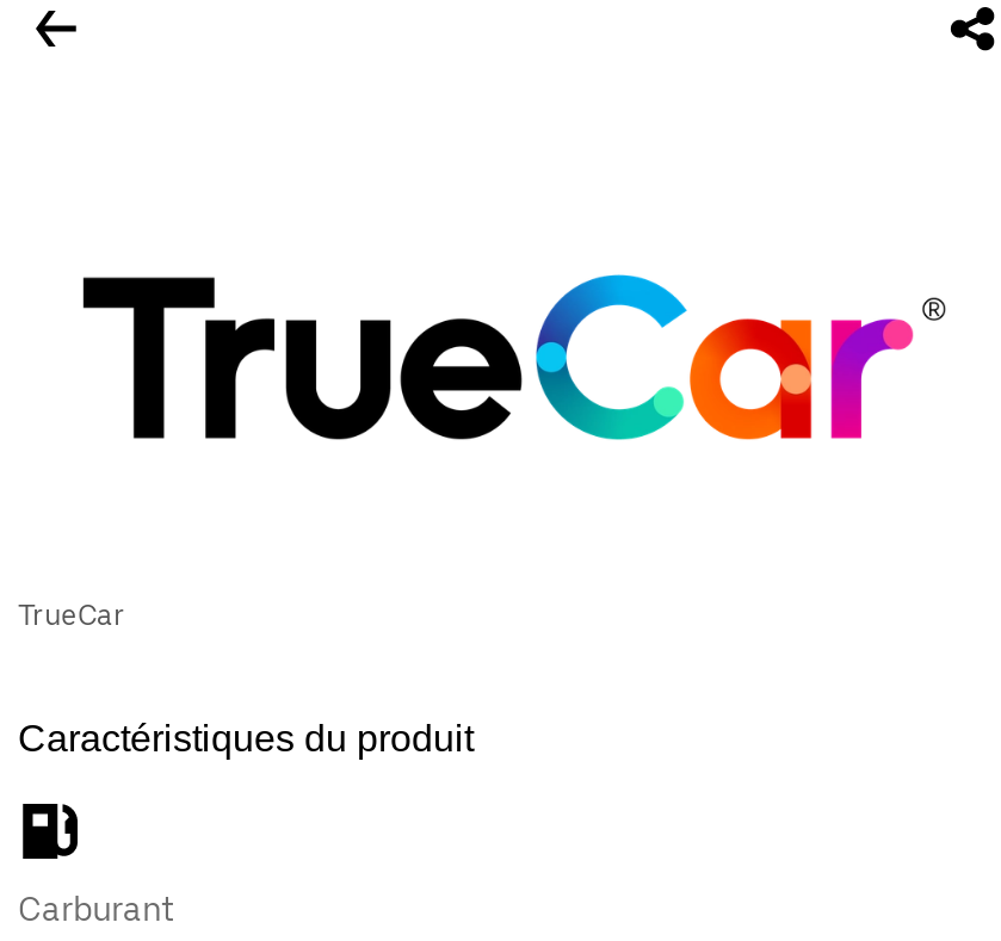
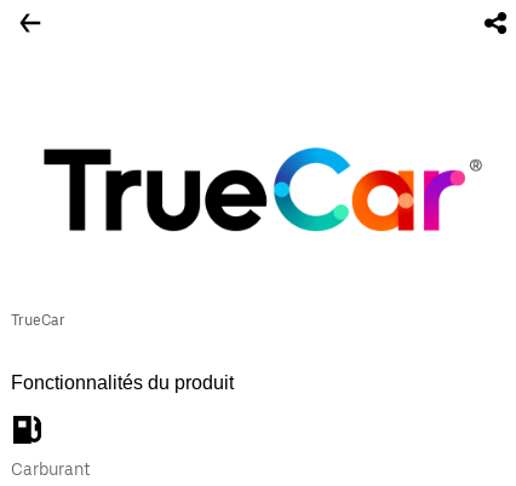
[18,718,474,759] Caractéristiques du produit -> [11,372,234,393] Fonctionnalités du produit

